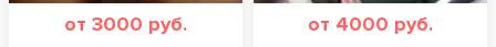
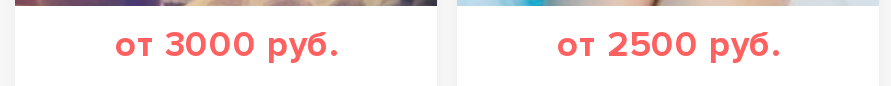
[308,12,433,37] от 4000 руб. -> [557,23,779,67] от 2500 руб.

